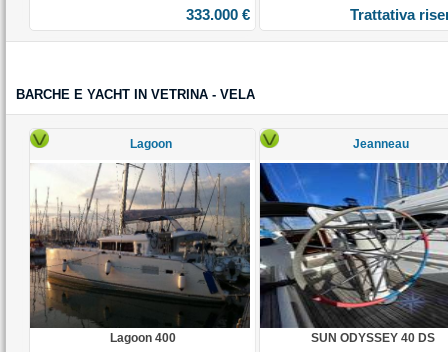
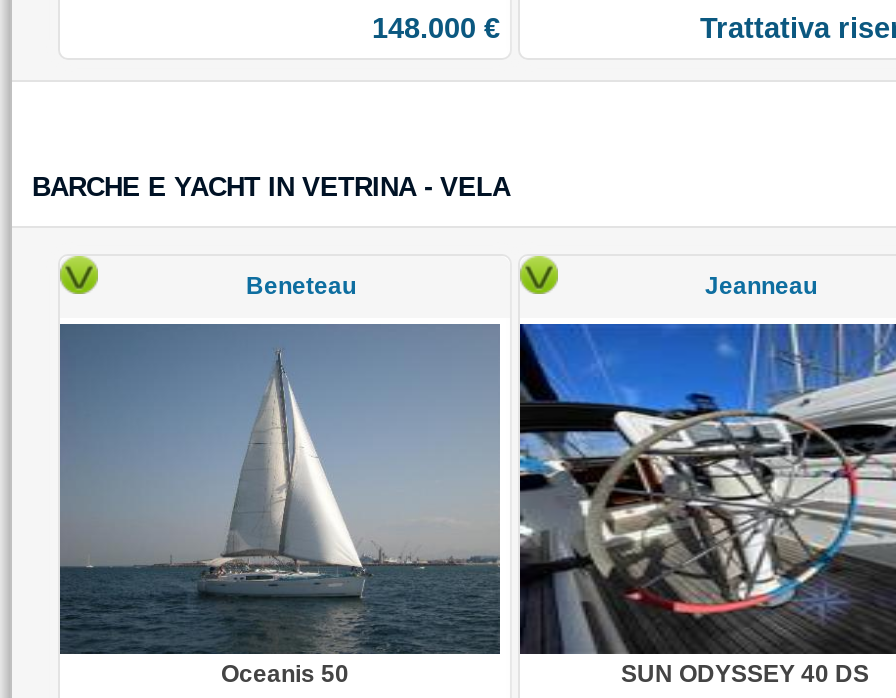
[186,7,250,23] 333.000 € -> [372,12,500,44] 148.000 €
[129,137,171,151] Lagoon -> [246,272,356,300] Beneteau
[29,163,250,345] [image] | Lagoon 400 -> [58,322,500,688] [image] | Oceanis 50

